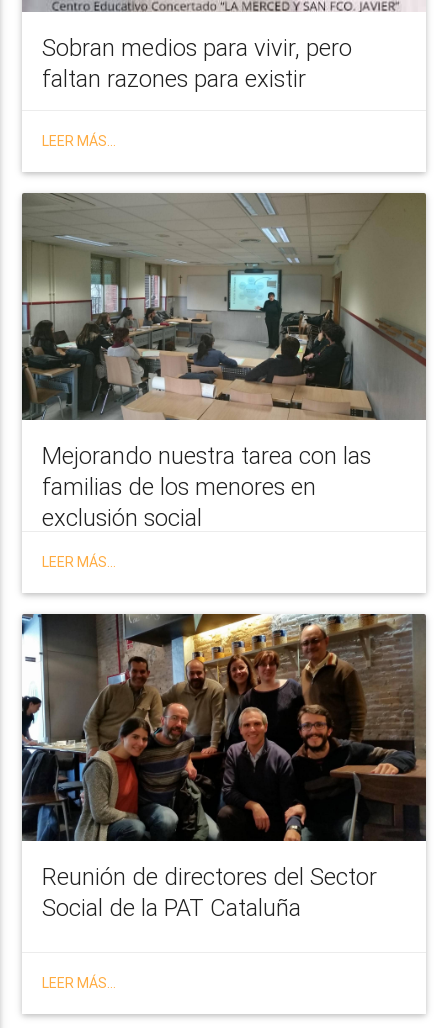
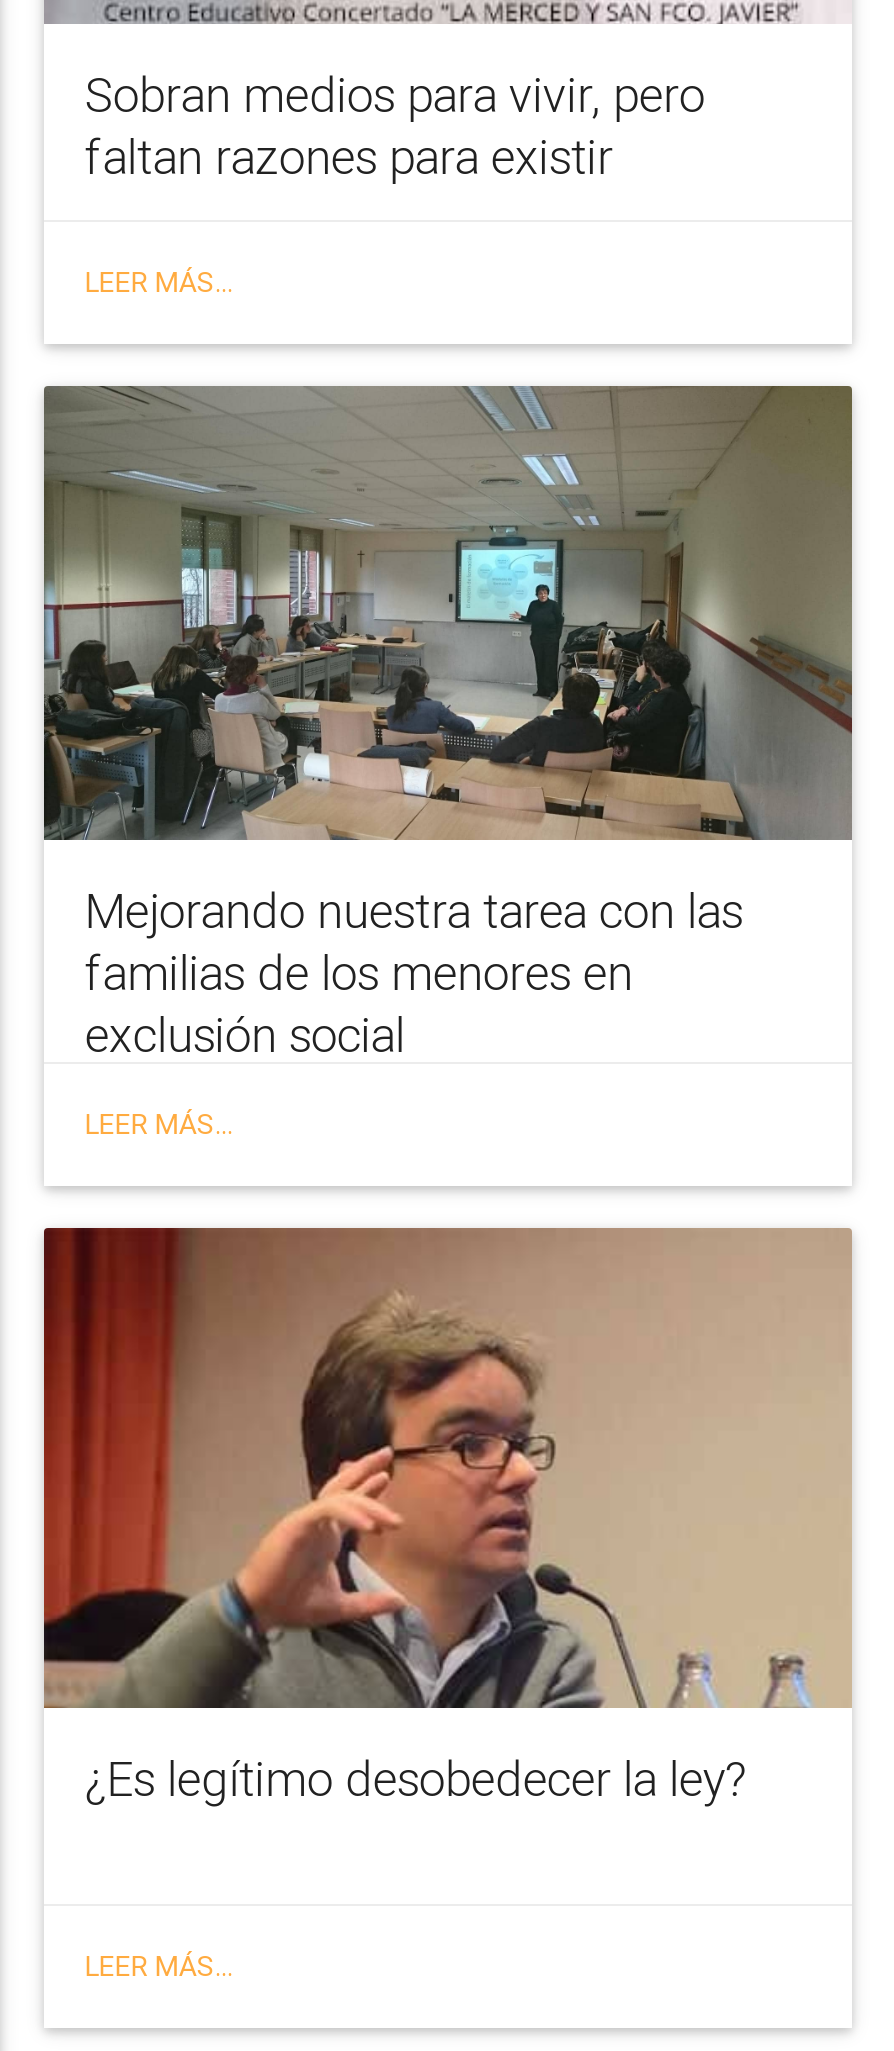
[21,613,427,922] [image] | Reunión de directores del Sector | Social de la PAT Cataluña -> [42,1226,854,1809] [image] | ¿Es legítimo desobedecer la ley?

